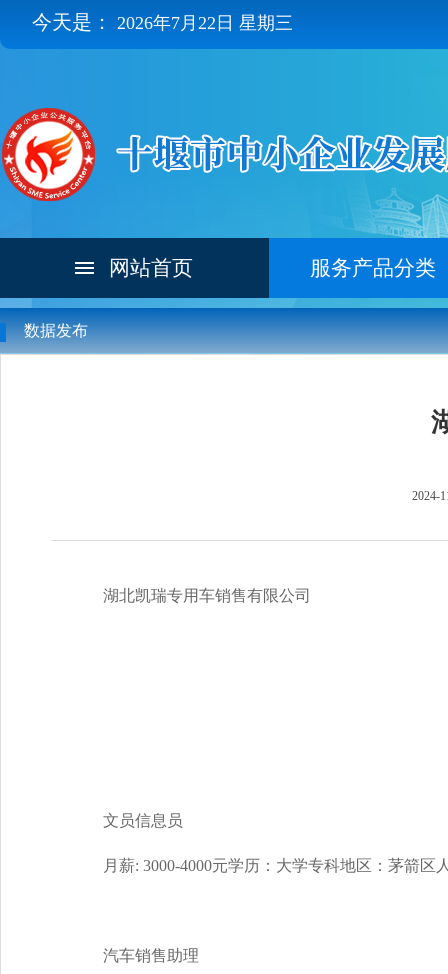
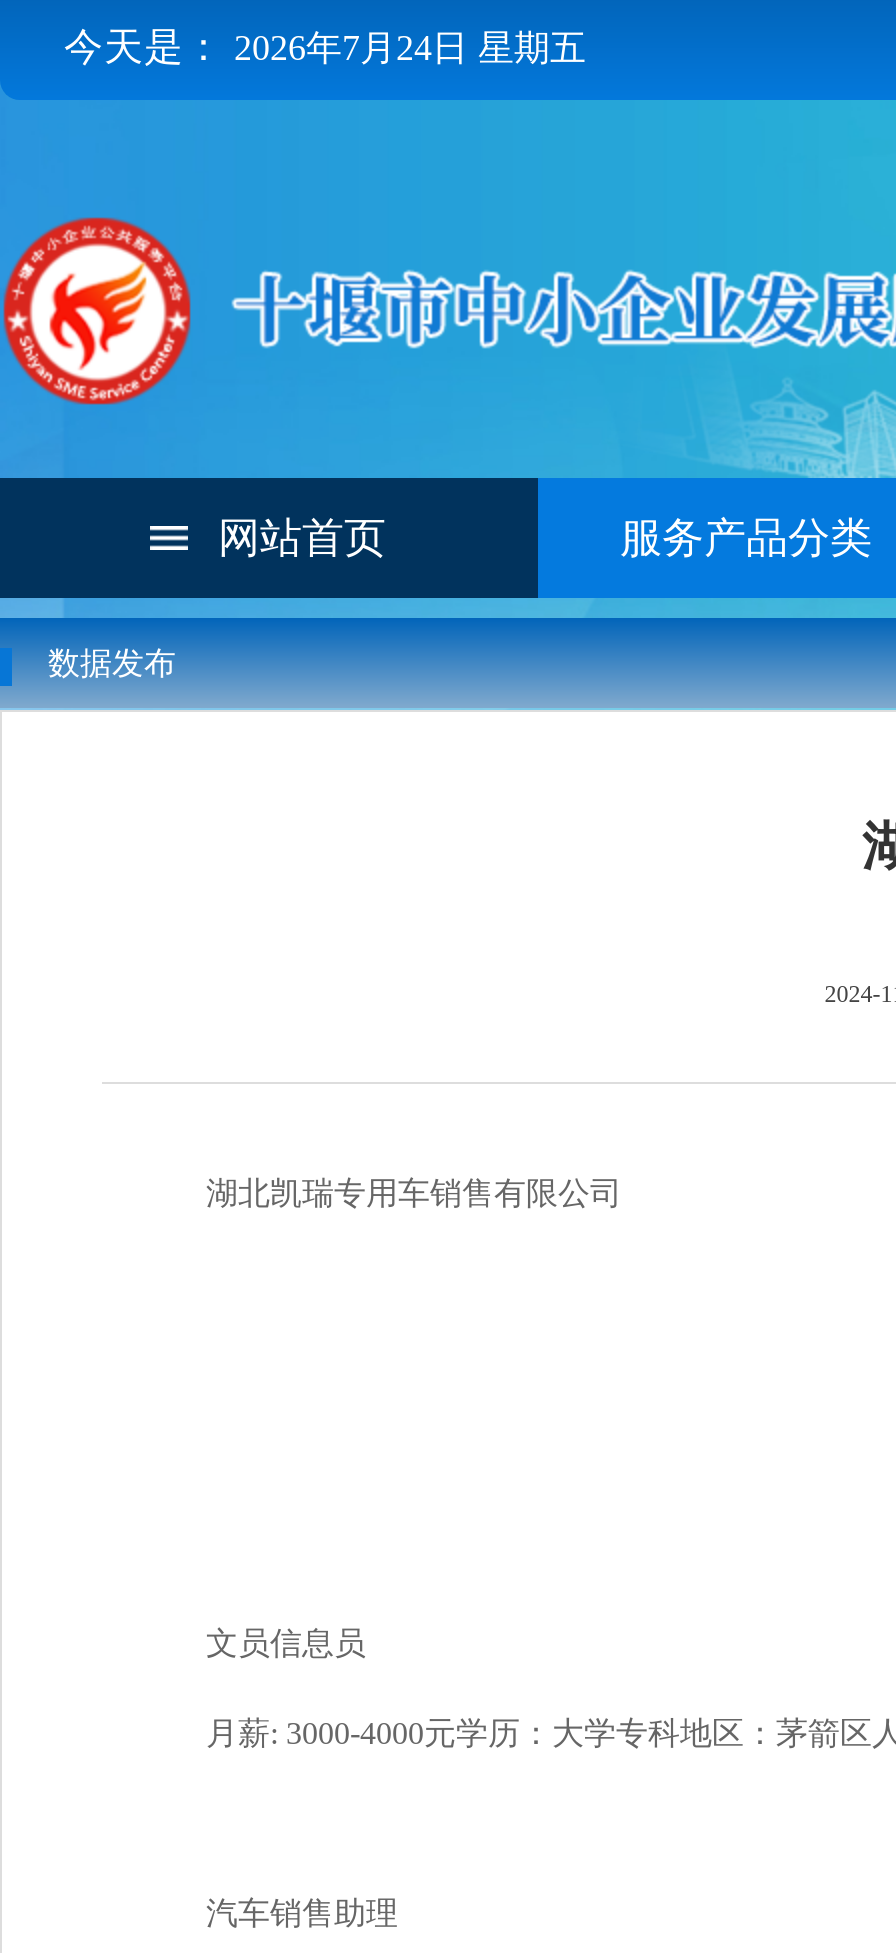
[32,12,293,33] 今天是：2026年7月22日 星期三 -> [64,26,586,68] 今天是：2026年7月24日 星期五

